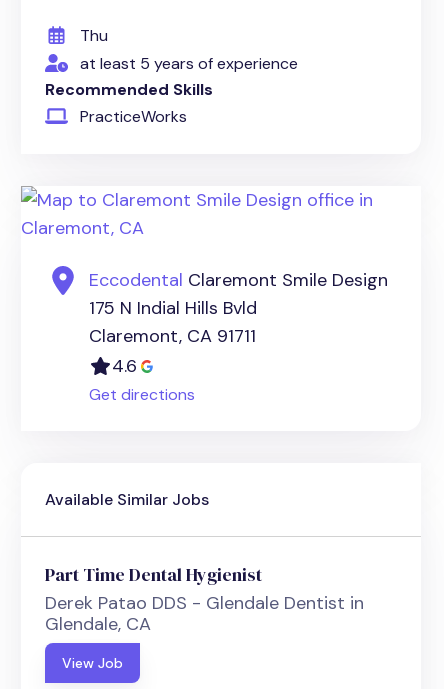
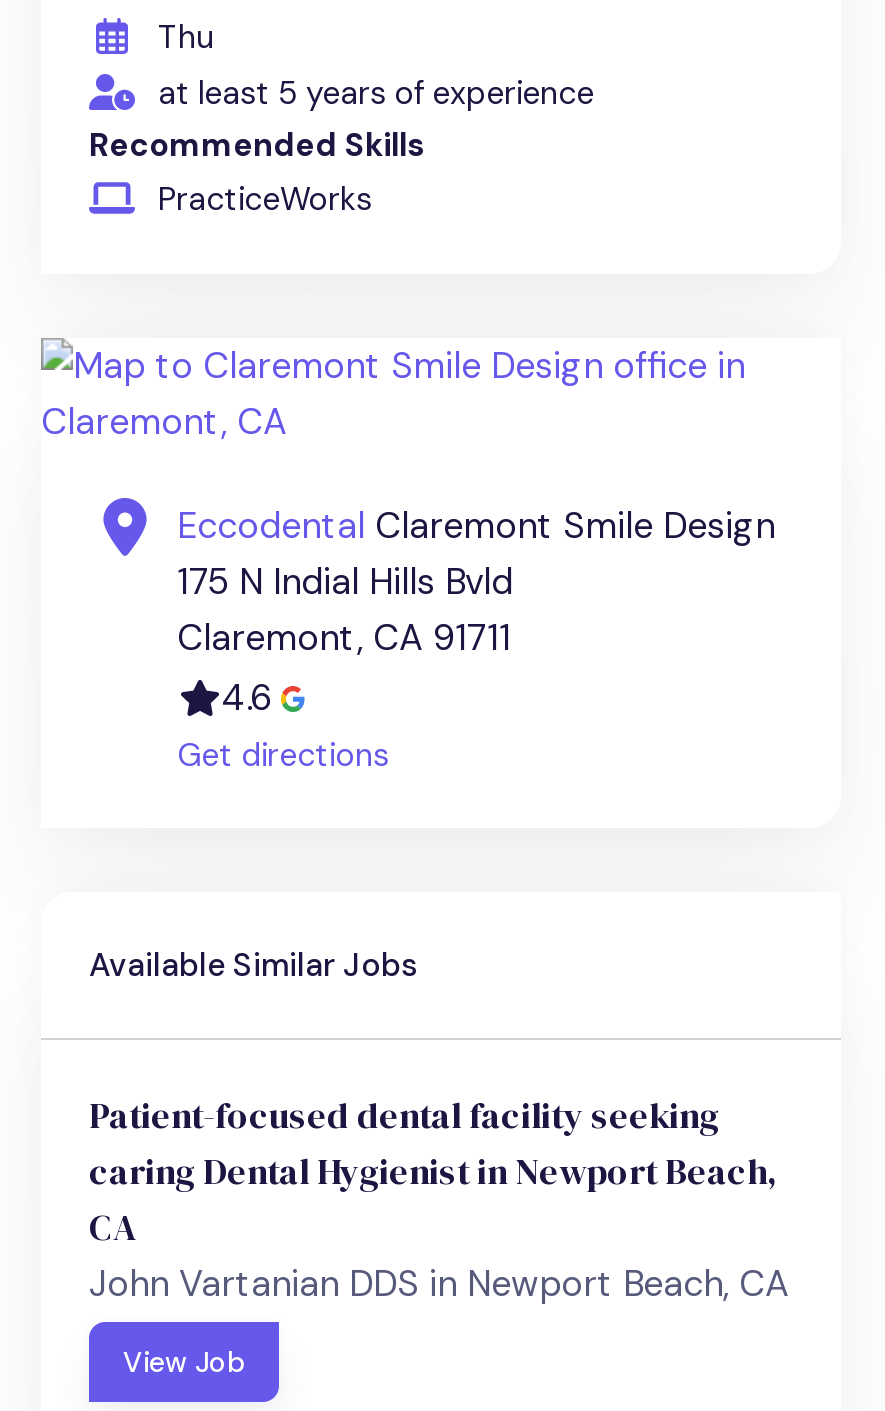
[45,562,364,636] Part Time Dental Hygienist | Derek Patao DDS - Glendale Dentist in | Glendale, CA -> [89,1091,789,1309] Patient-focused dental facility seeking | caring Dental Hygienist in Newport Beach, | CA | John Vartanian DDS in Newport Beach, CA

